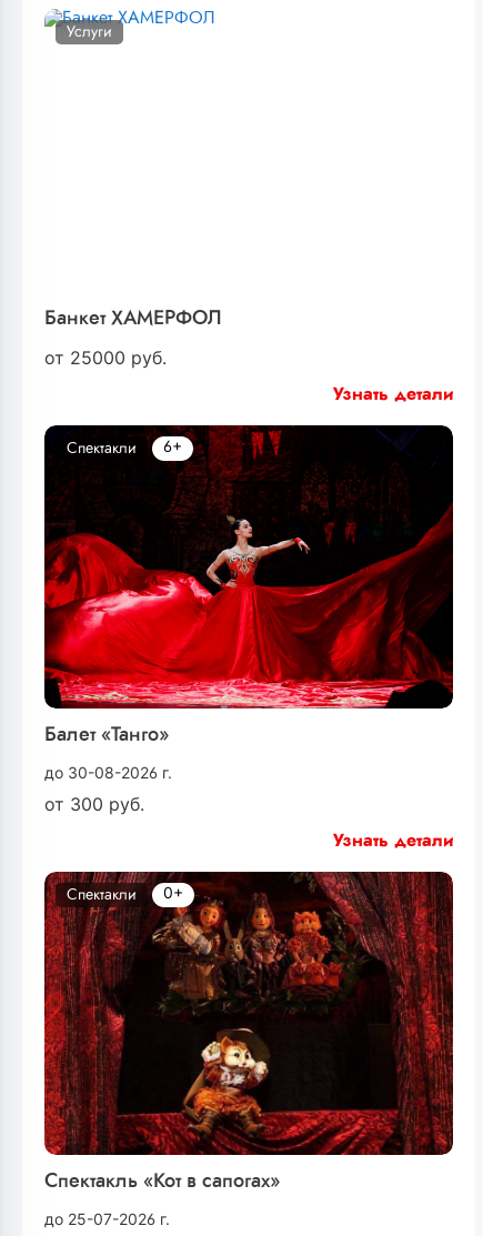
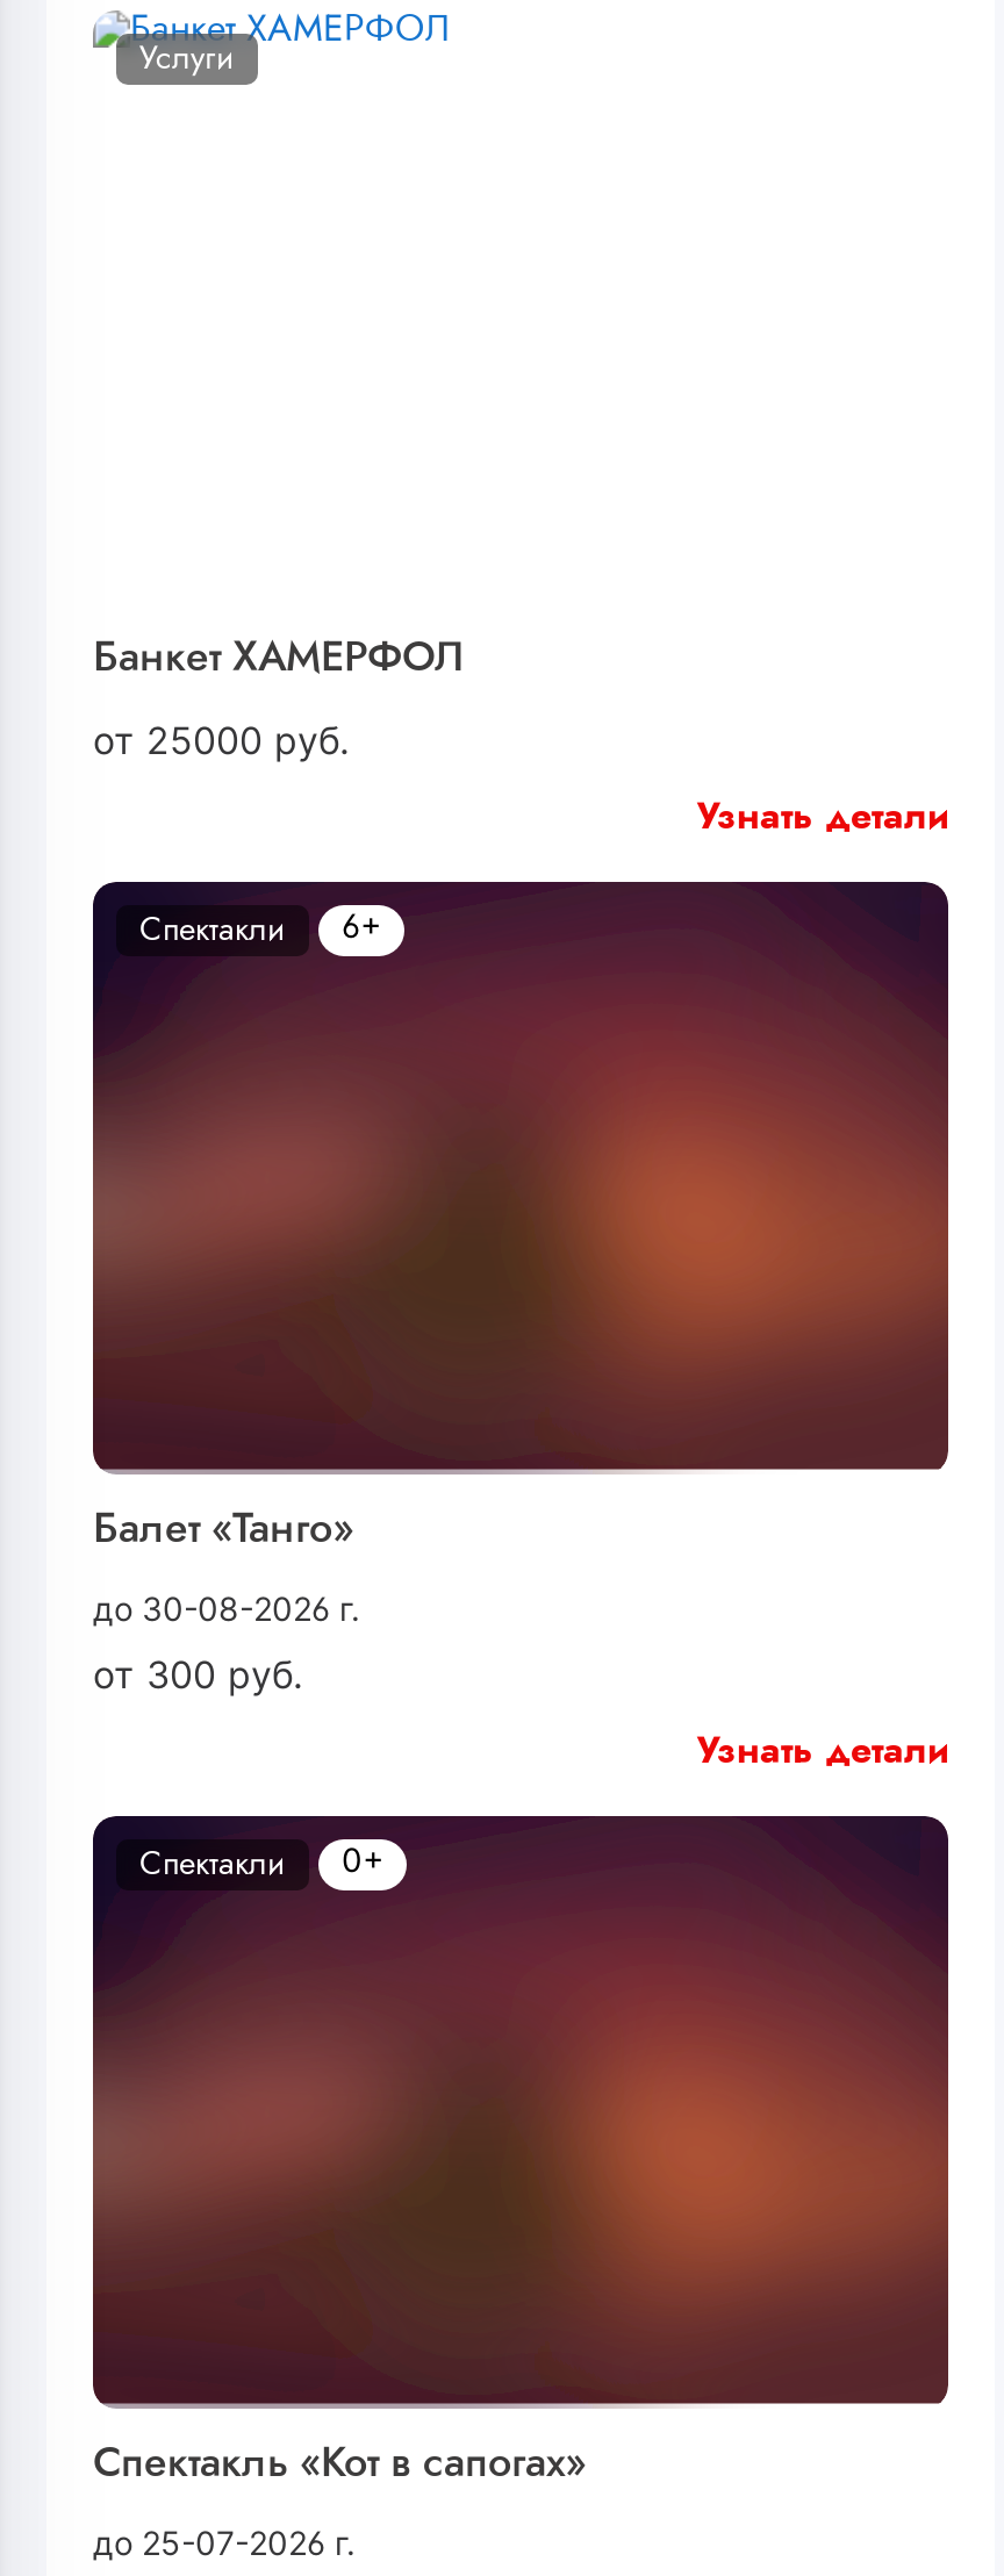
[44,425,454,710] [image] -> [93,882,951,1474] [image]
[43,872,453,1156] [image] -> [91,1814,948,2409] [image]

